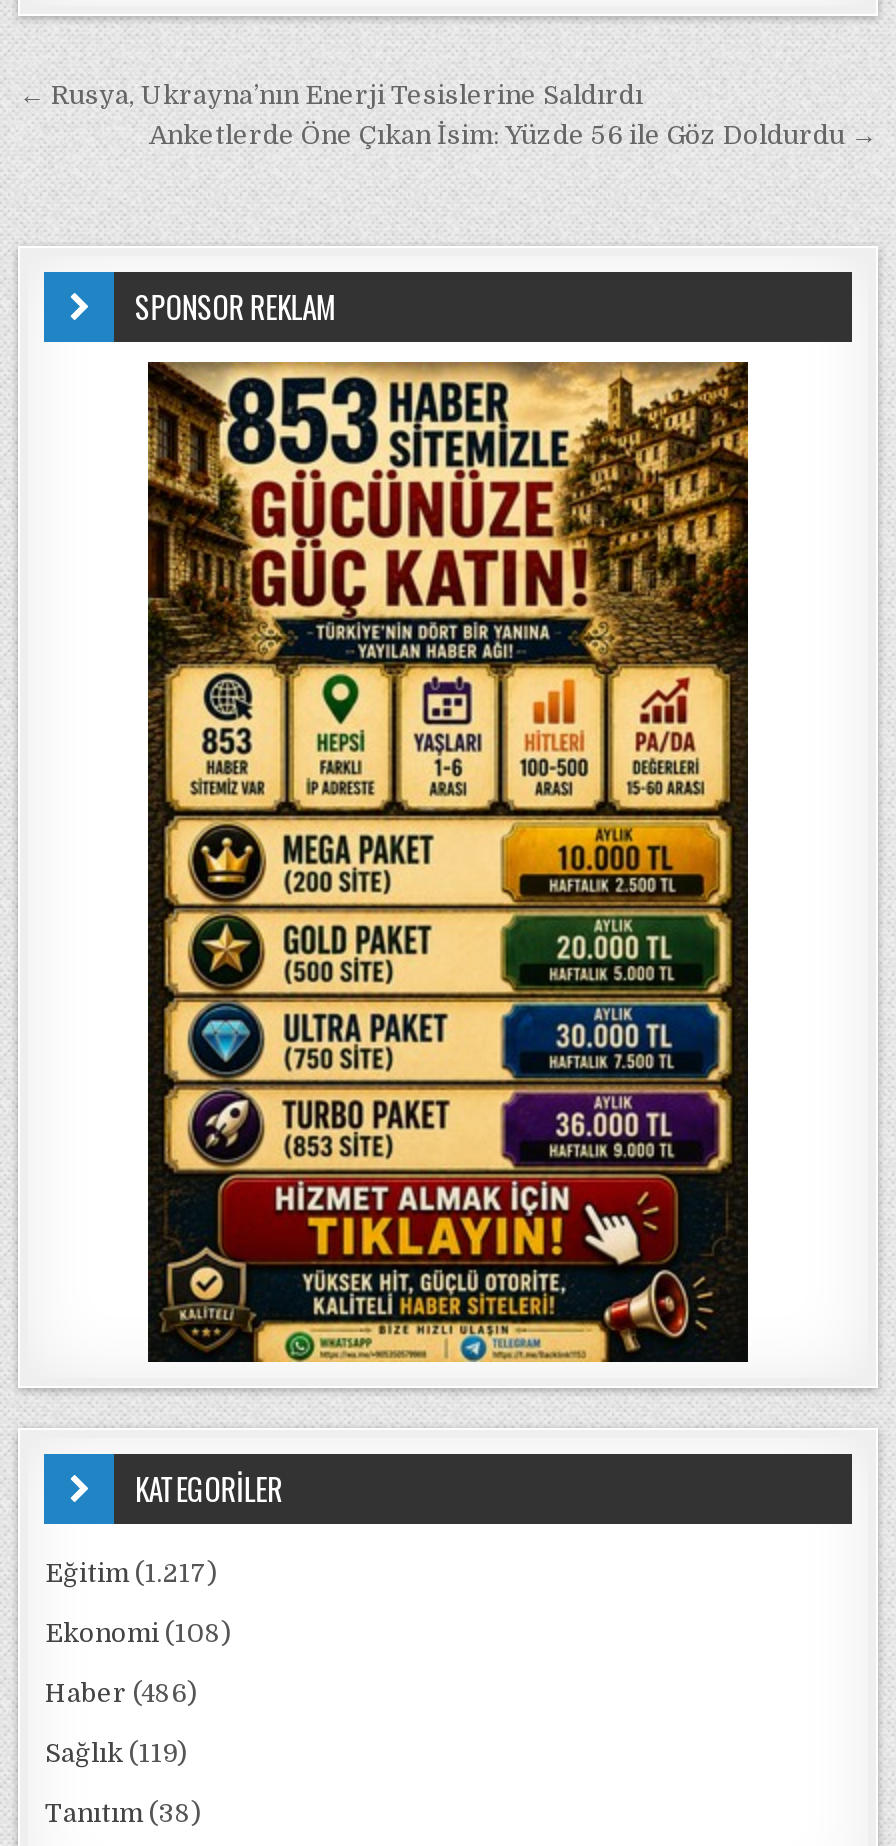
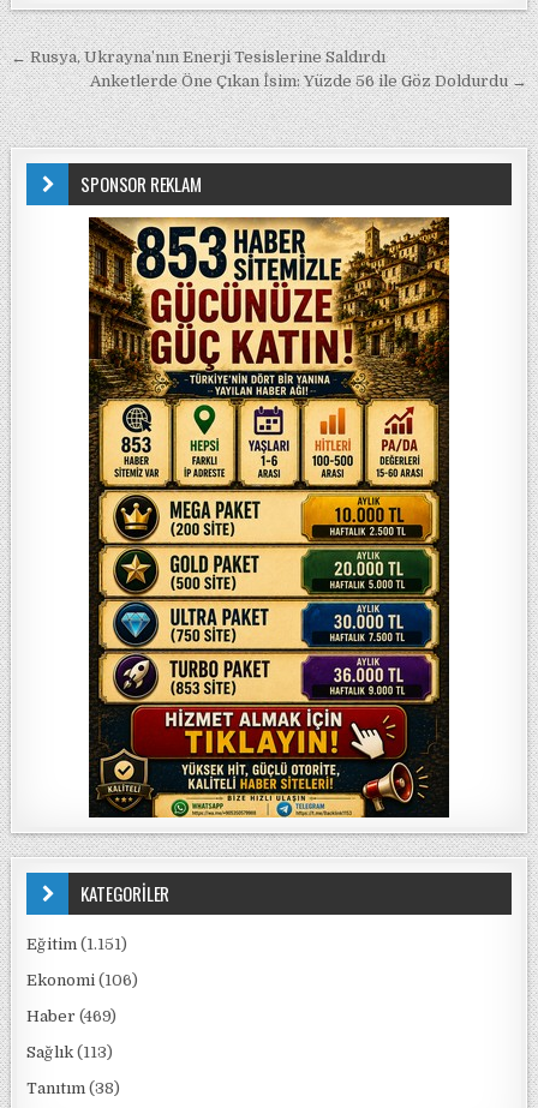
[45,1558,217,1588] Eğitim (1.217) -> [27,935,128,953] Eğitim (1.151)
[45,1618,231,1648] Ekonomi (108) -> [27,971,139,989] Ekonomi (106)
[45,1678,197,1708] Haber (486) -> [27,1007,117,1025] Haber (469)
[45,1738,187,1768] Sağlık (119) -> [27,1043,113,1061] Sağlık (113)

